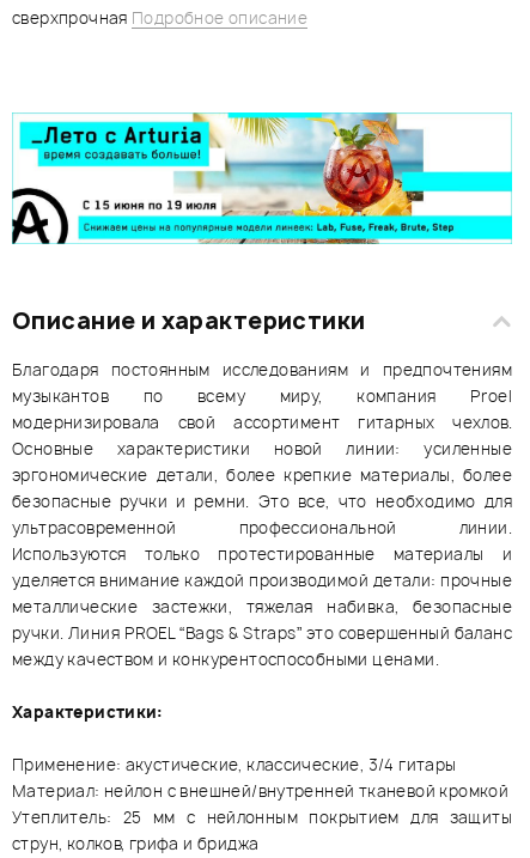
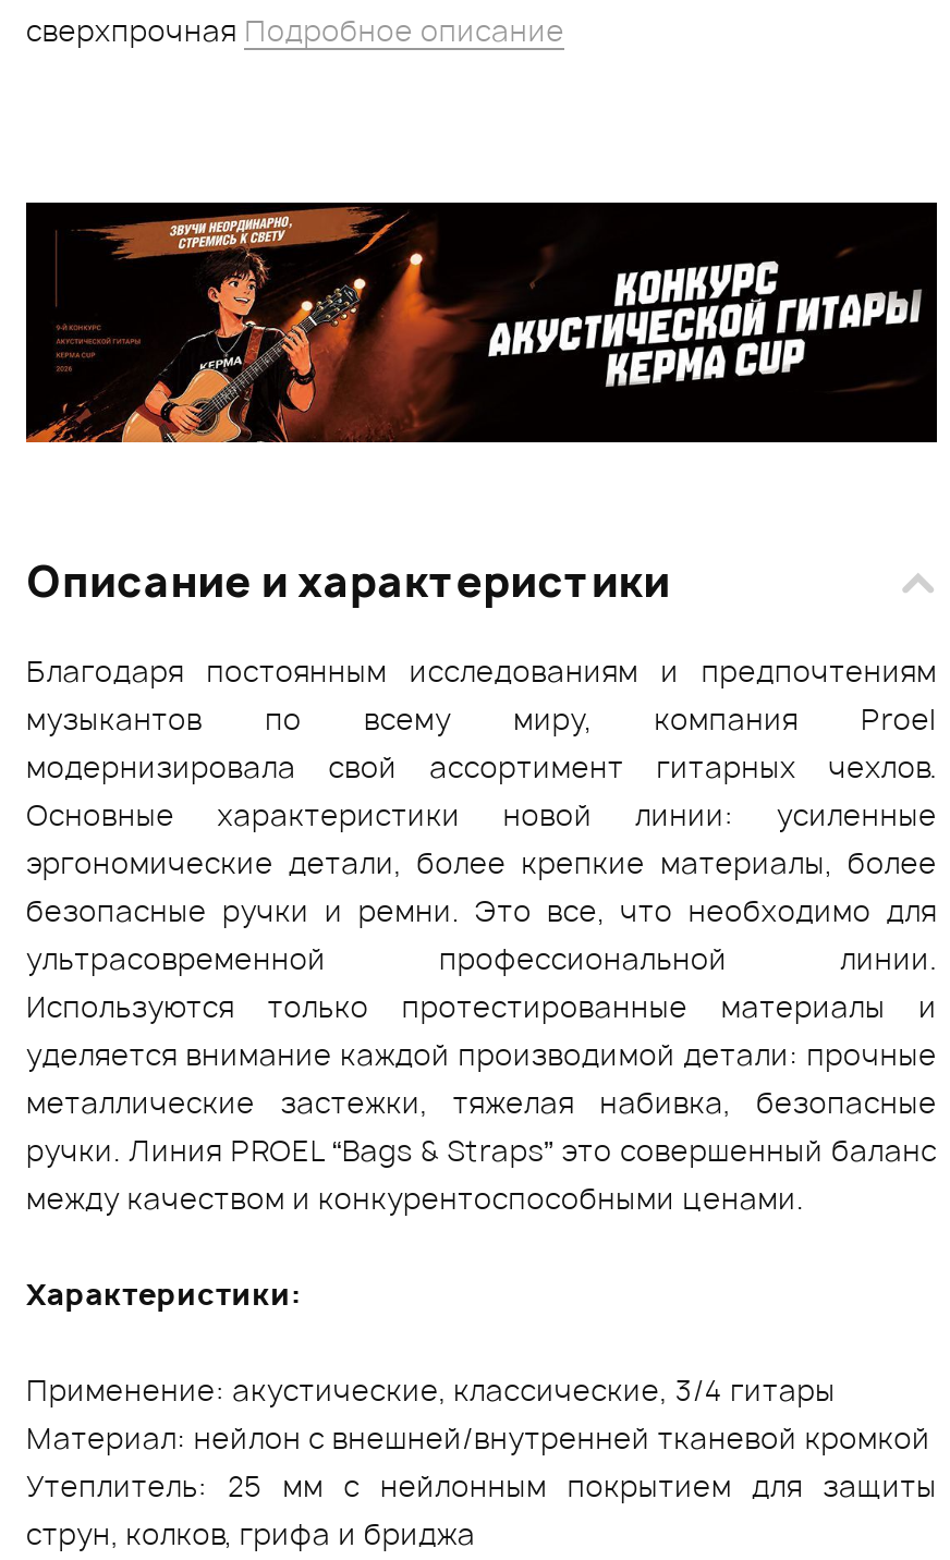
[11,111,513,245] [image] -> [24,200,939,444] [image]

